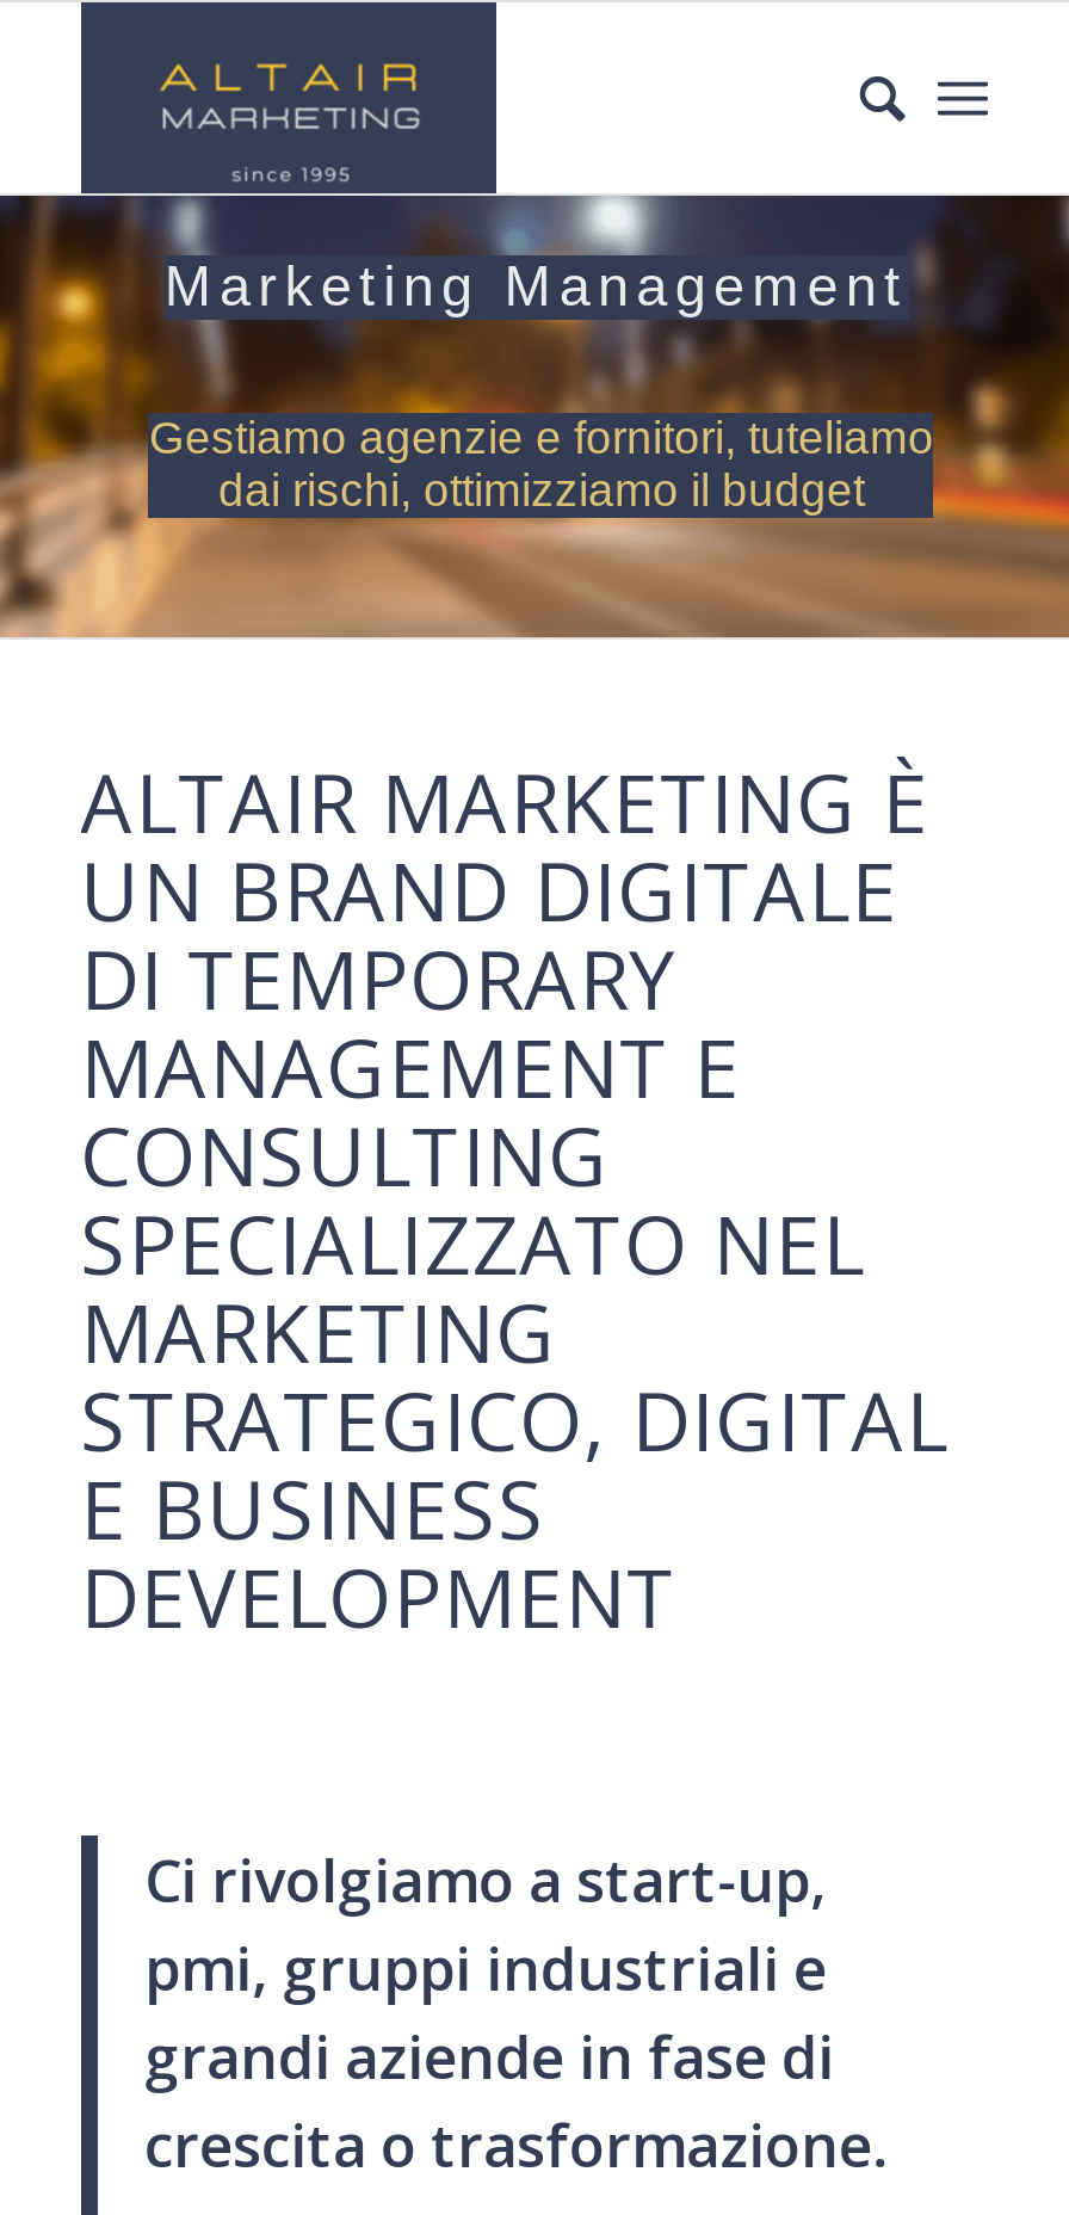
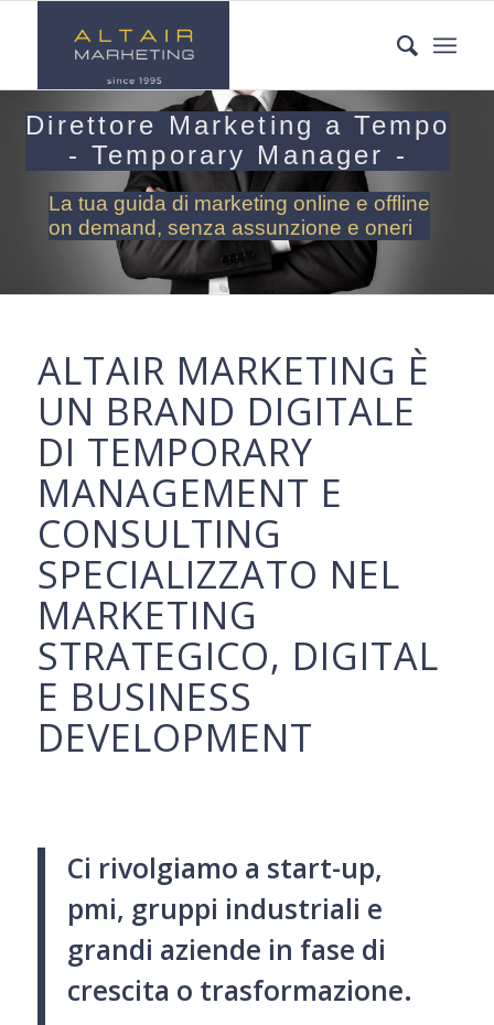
none -> [26,112,450,239] Direttore Marketing a Tempo | - Temporary Manager - | La tua guida di marketing online e offline | on demand, senza assunzione e oneri
[7,193,1062,640] [image] -> [3,89,491,295] [image]

